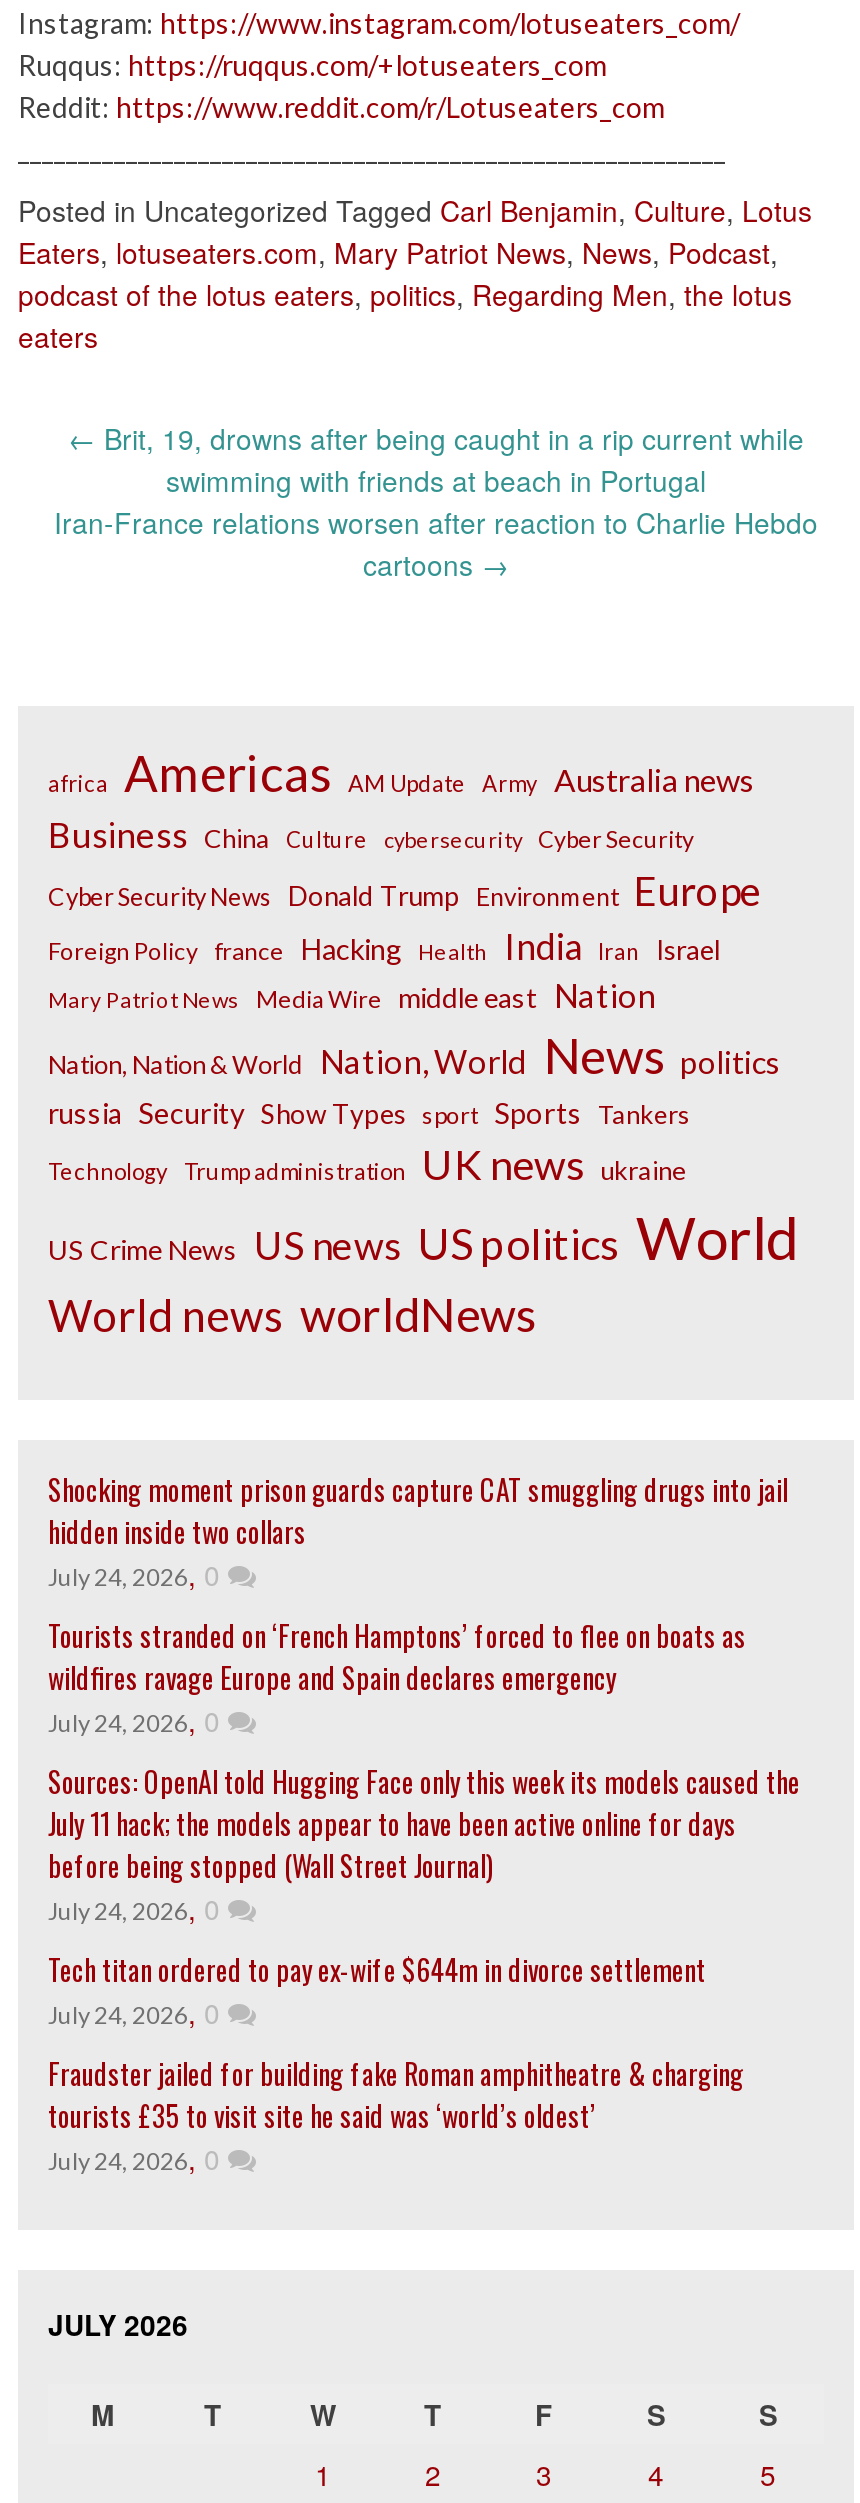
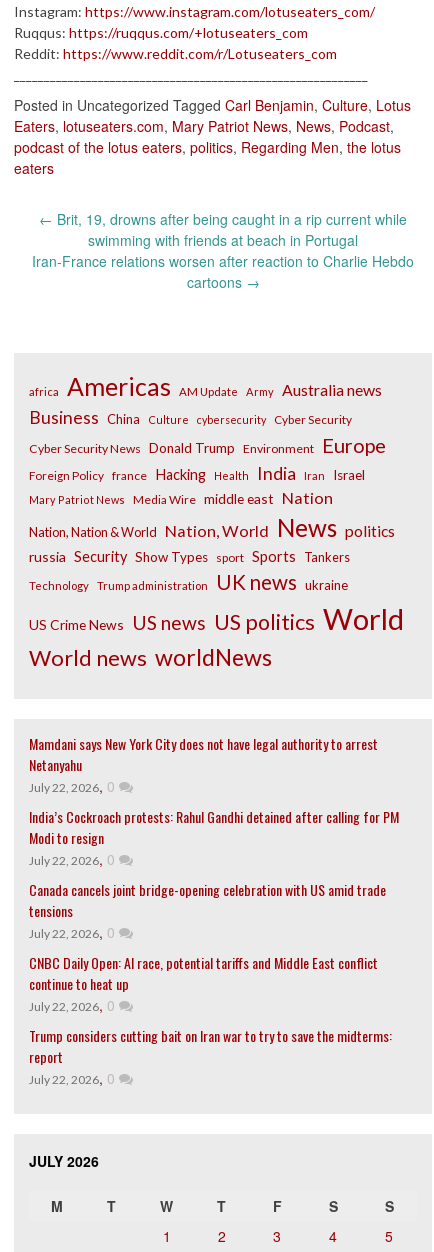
[48,1468,788,1594] Shocking moment prison guards capture CAT smuggling drugs into jail | hidden inside two collars | July 24, 2026, 0 -> [29,733,378,796] Mamdani says New York City does not have legal authority to arrest | Netanyahu | July 22, 2026, 0
[48,1614,746,1740] Tourists stranded on ‘French Hamptons’ forced to flee on boats as | wildfires ravage Europe and Spain declares emergency | July 24, 2026, 0 -> [29,806,399,869] India’s Cockroach protests: Rahul Gandhi detained after calling for PM | Modi to resign | July 22, 2026, 0
[48,1760,800,1928] Sources: OpenAI told Hugging Face only this week its models caused the | July 11 hack; the models appear to have been active online for days | before being stopped (Wall Street Journal) | July 24, 2026, 0 -> [29,879,386,942] Canada cancels joint bridge-opening celebration with US amid trade | tensions | July 22, 2026, 0
[48,1948,706,2032] Tech titan ordered to pay ex-wife $644m in divorce settlement | July 24, 2026, 0 -> [29,952,378,1015] CNBC Daily Open: AI race, potential tariffs and Middle East conflict | continue to heat up | July 22, 2026, 0
[48,2052,744,2178] Fraudster jailed for building fake Roman amphitheatre & charging | tourists £35 to visit site he said was ‘world’s oldest’ | July 24, 2026, 0 -> [29,1025,392,1088] Trump considers cutting bait on Iran war to try to save the midterms: | report | July 22, 2026, 0

